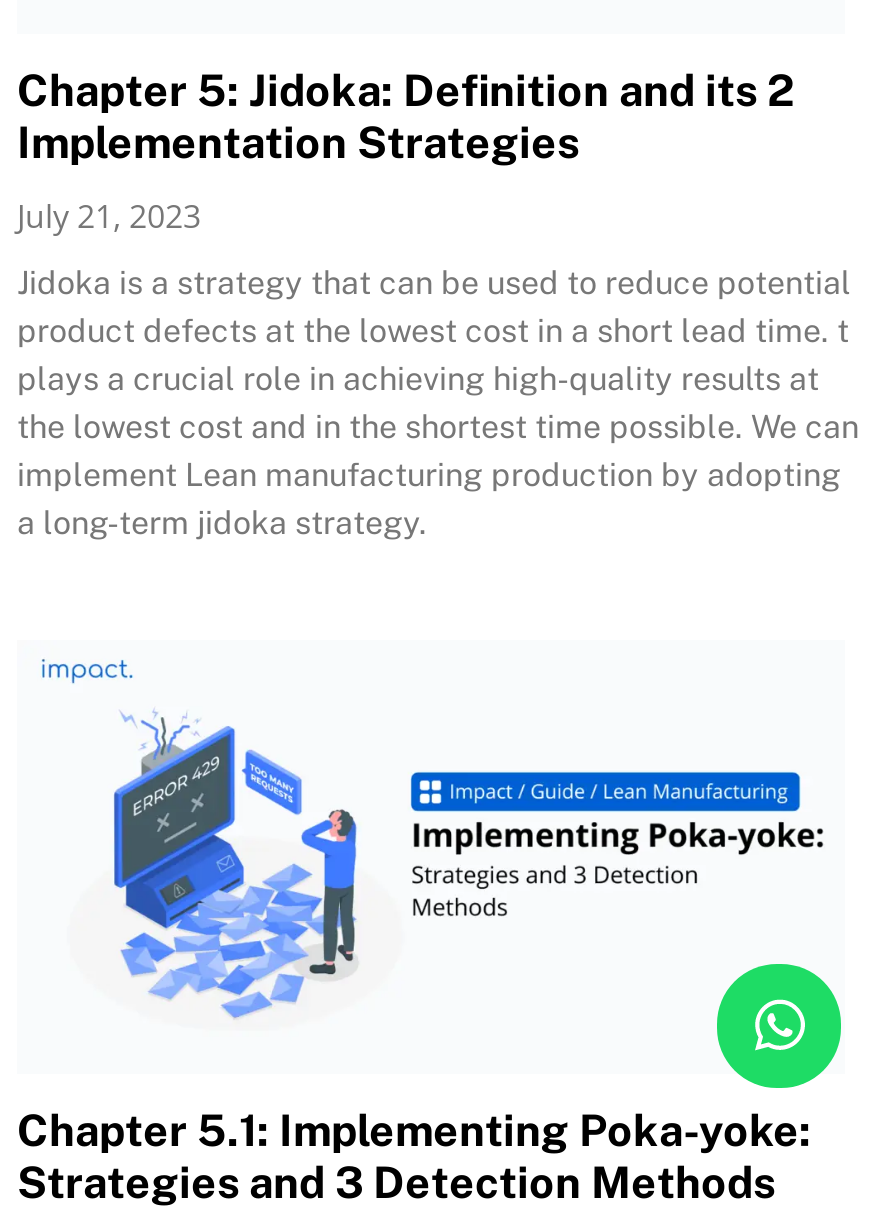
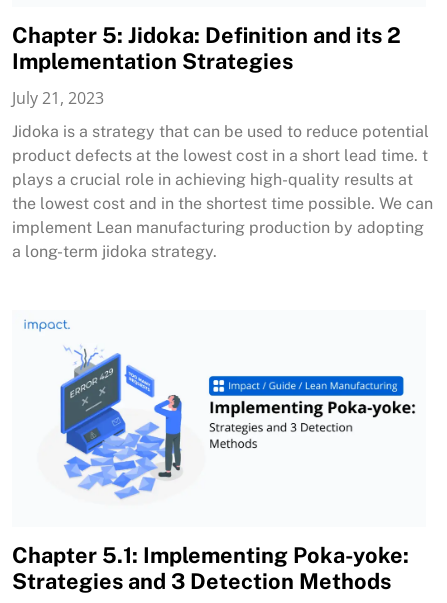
[715,962,843,1090] [image] -> none

